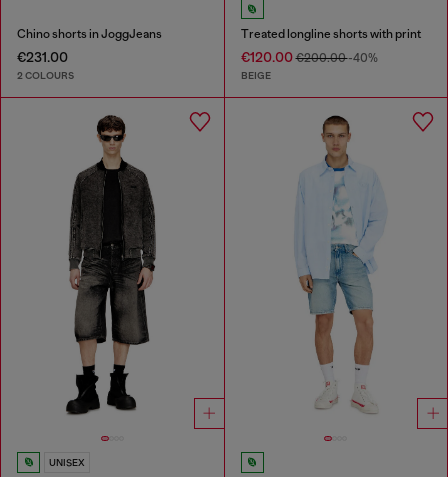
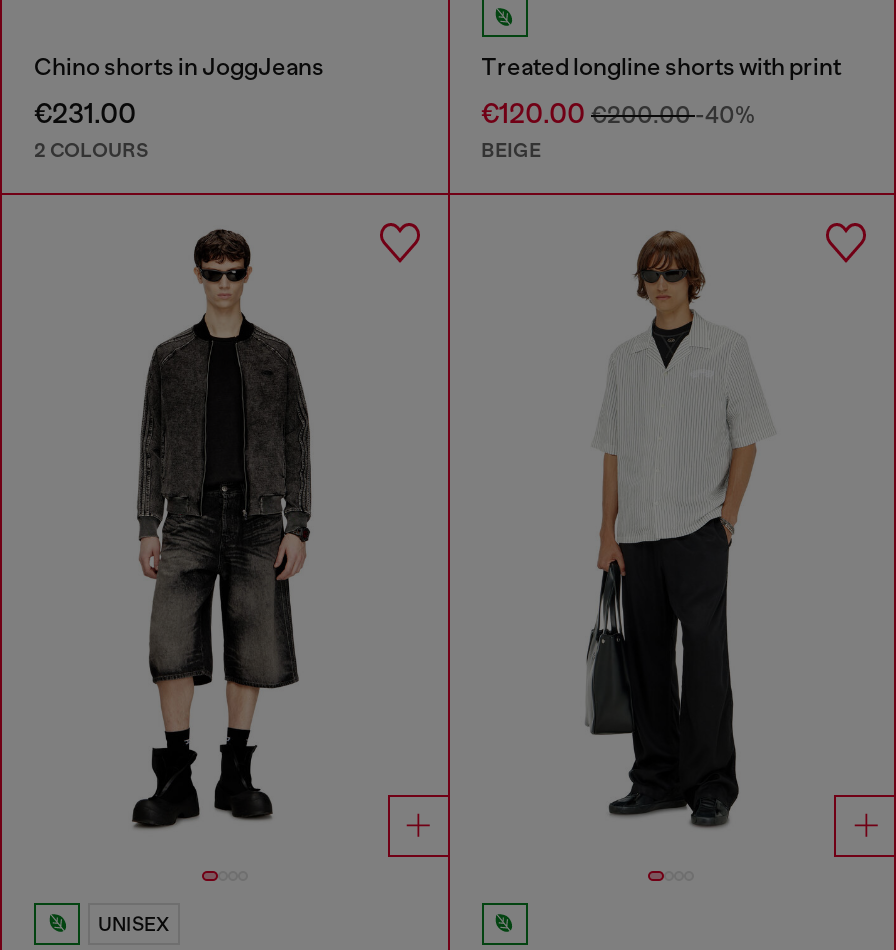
[293,115,384,415] [image] -> [584,229,762,831] [image]

